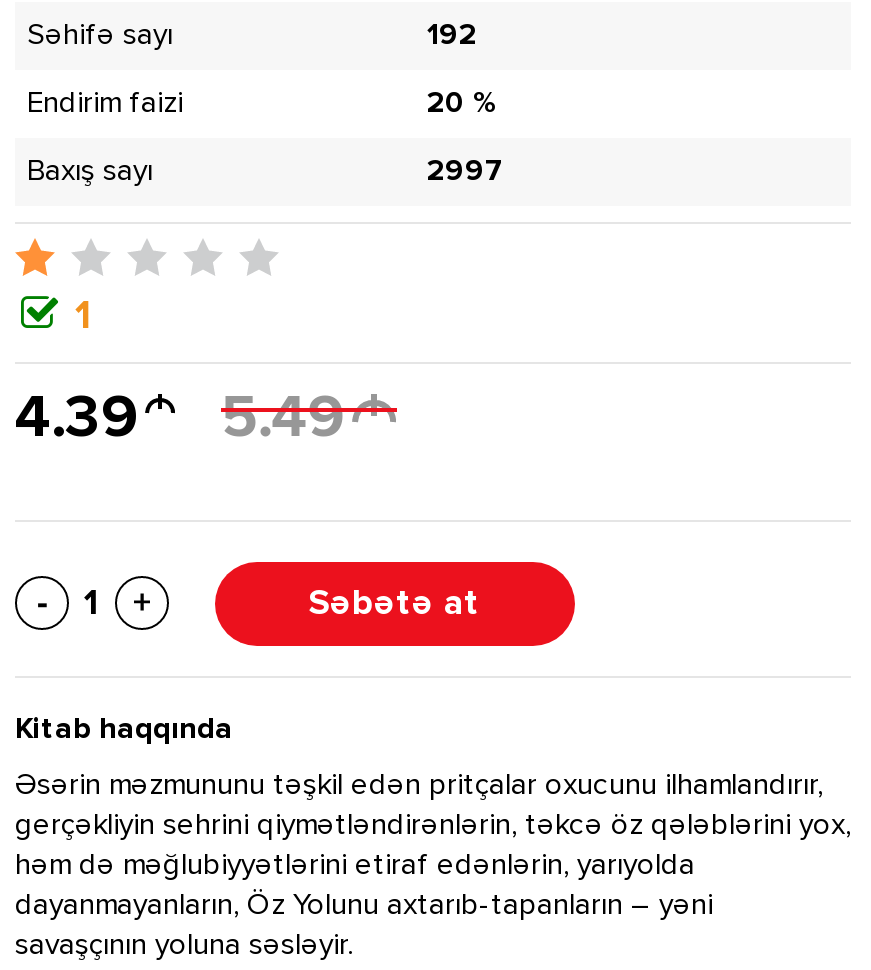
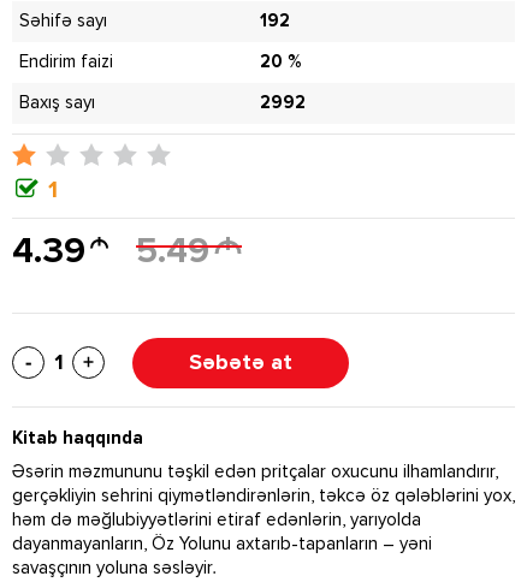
[427,156,505,186] 2997 -> [260,94,306,112] 2992

